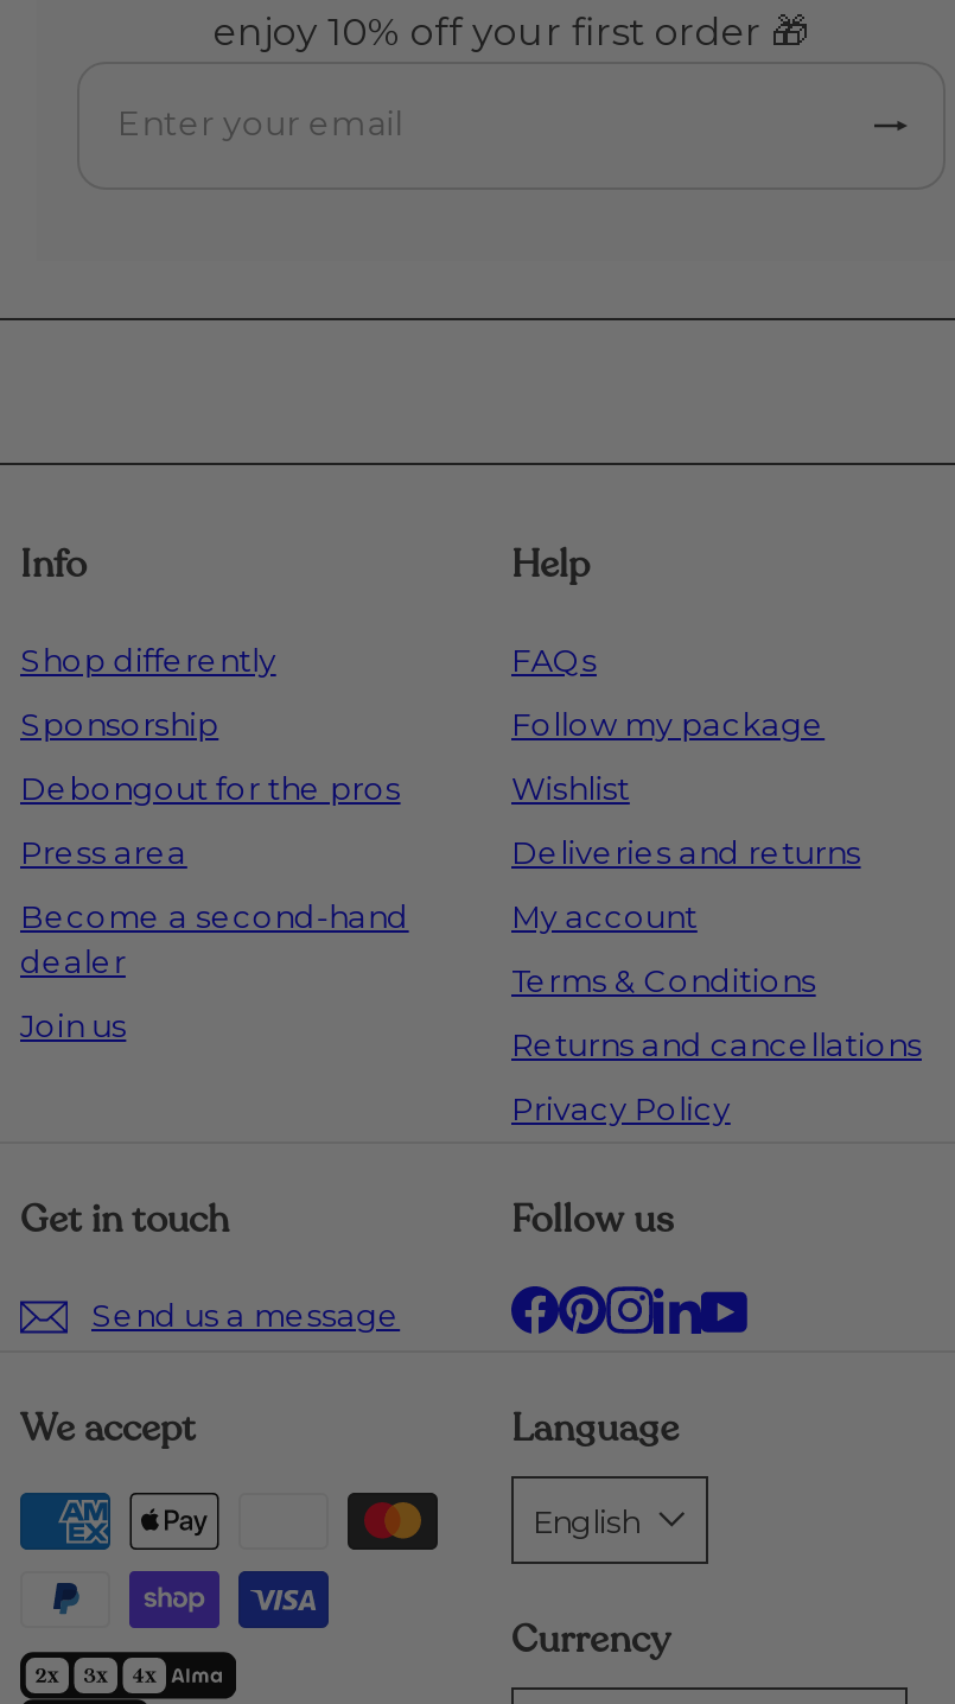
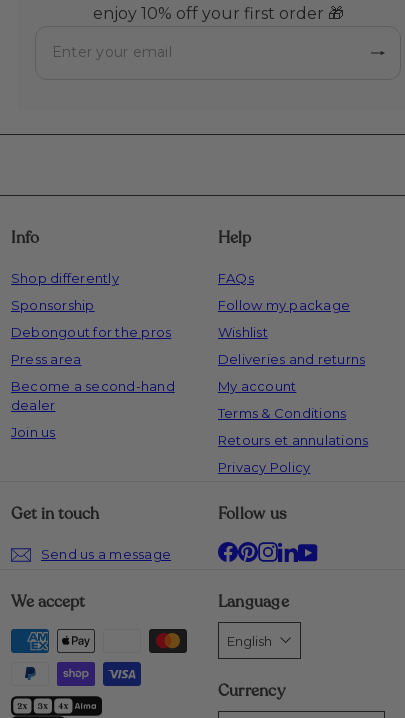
[511,1024,922,1062] Returns and cancellations -> [218,431,368,447] Retours et annulations

